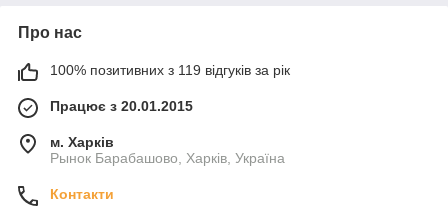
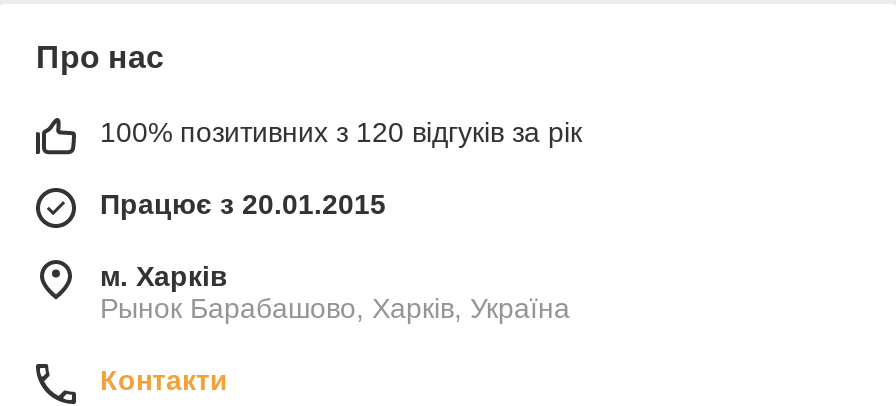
[50,62,290,78] 100% позитивних з 119 відгуків за рік -> [100,116,582,148] 100% позитивних з 120 відгуків за рік

